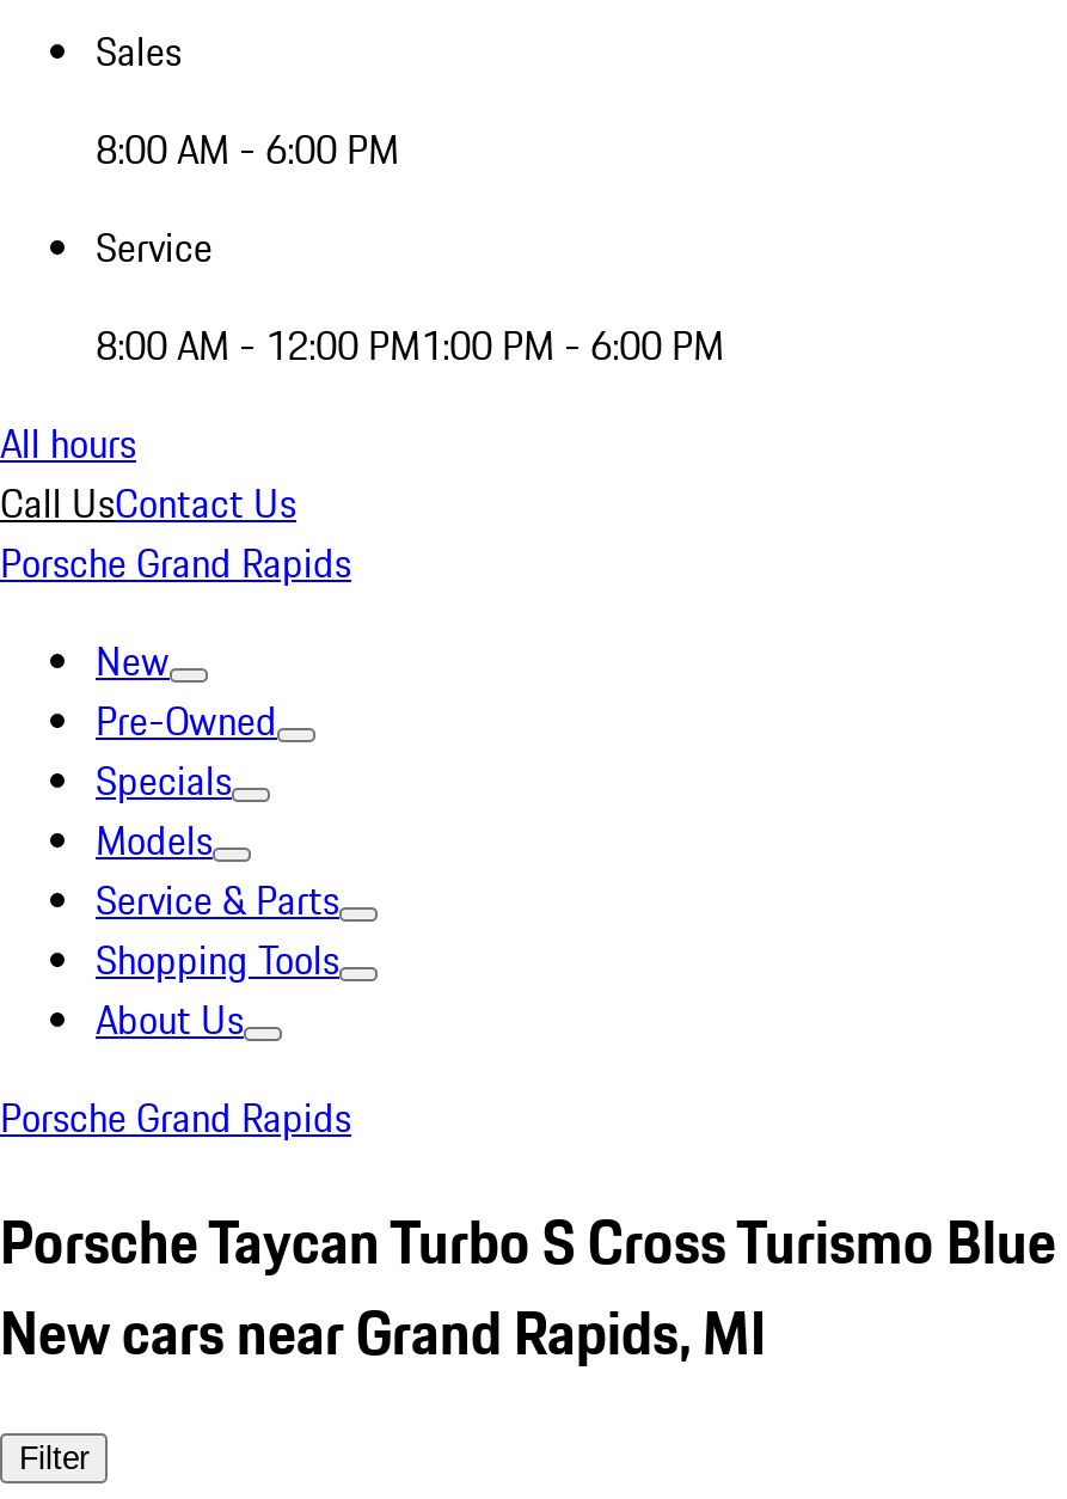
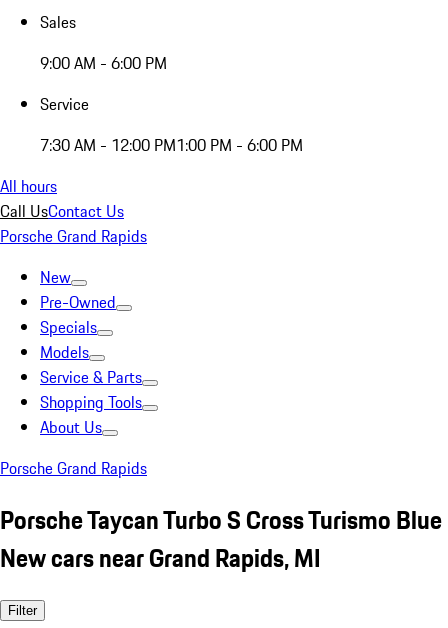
[96,121,399,178] 8:00 AM - 6:00 PM -> [40,51,167,75] 9:00 AM - 6:00 PM
[96,317,724,374] 8:00 AM - 12:00 PM1:00 PM - 6:00 PM -> [40,133,303,157] 7:30 AM - 12:00 PM1:00 PM - 6:00 PM

